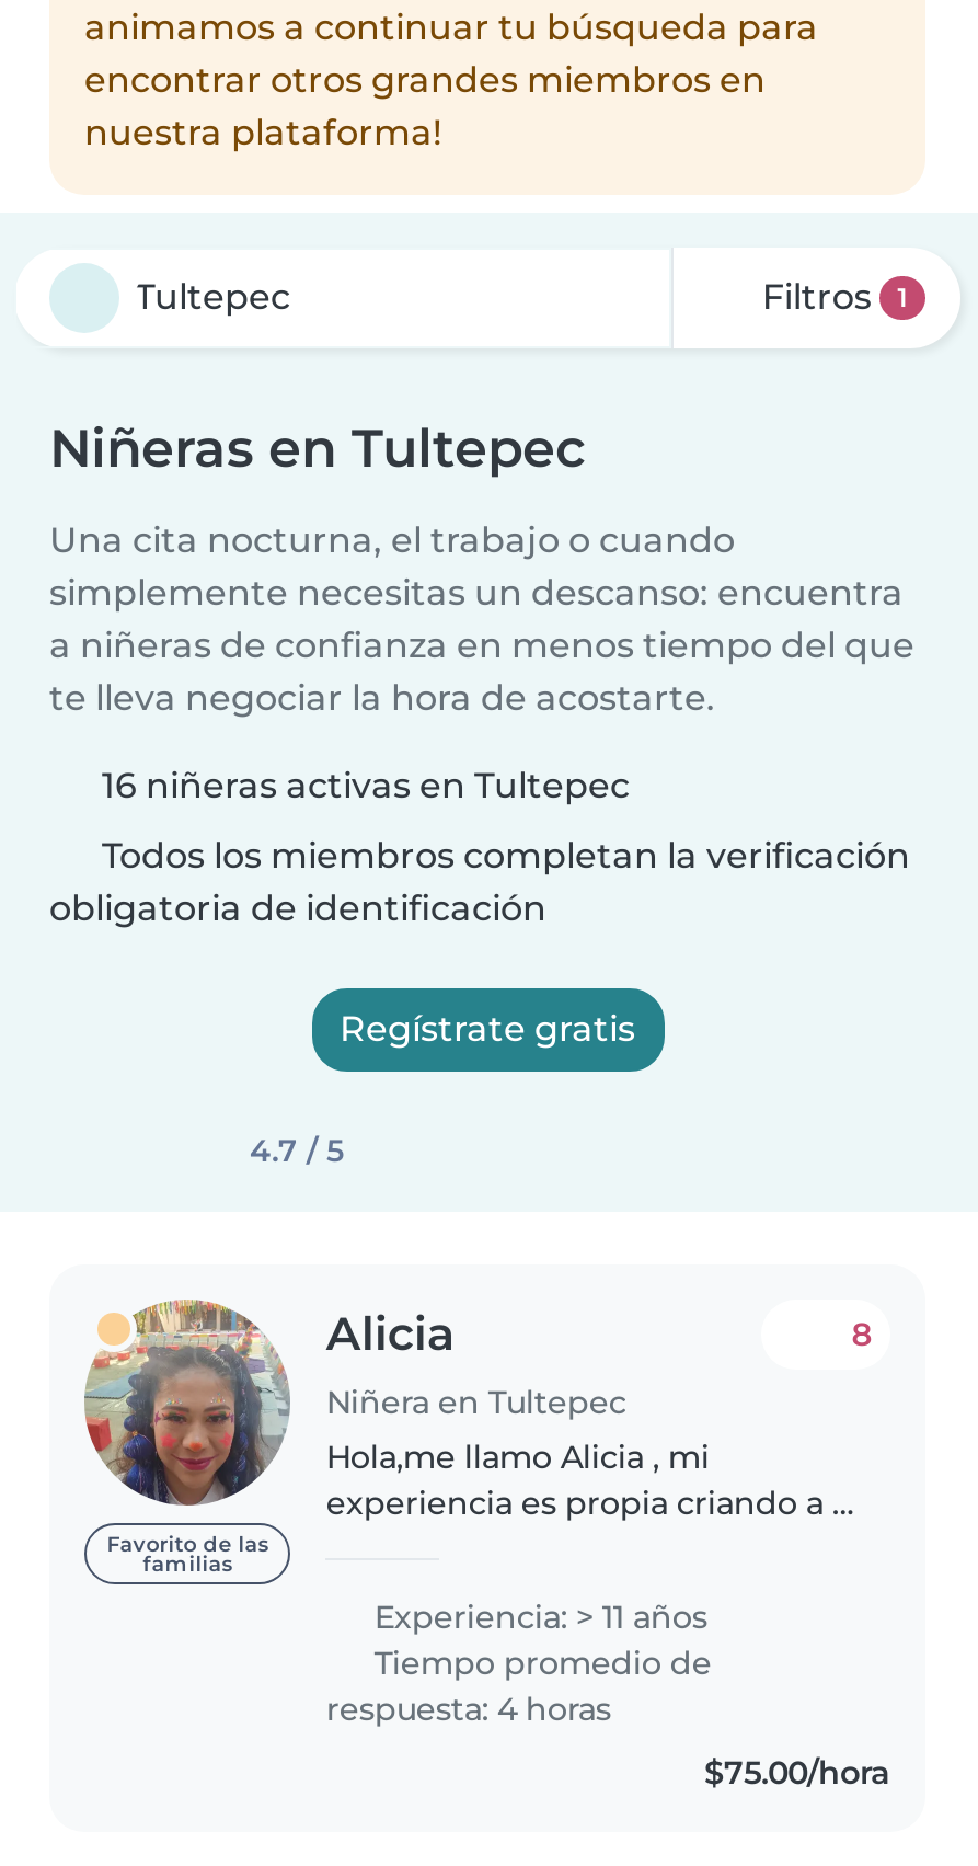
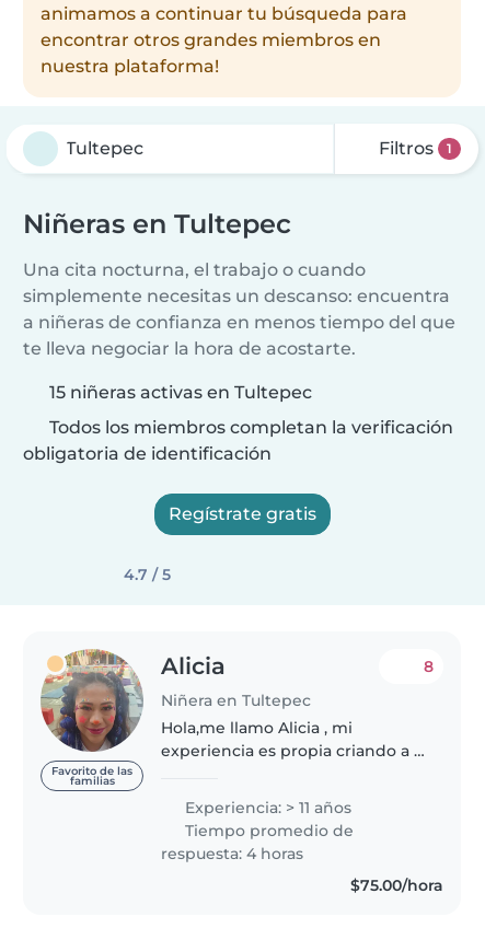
[102,765,630,806] 16 niñeras activas en Tultepec -> [49,382,312,403] 15 niñeras activas en Tultepec

